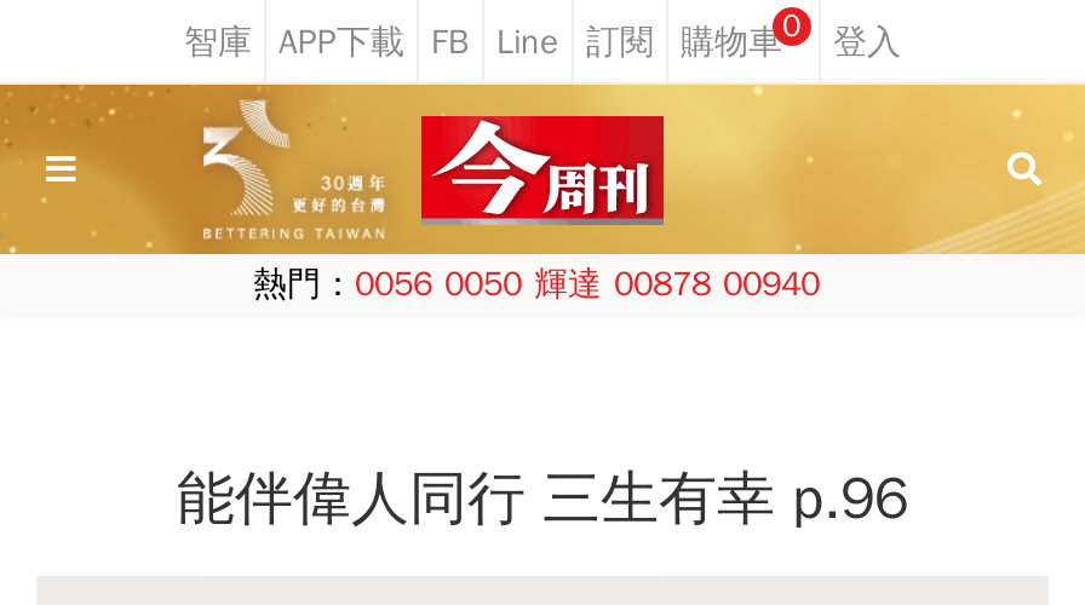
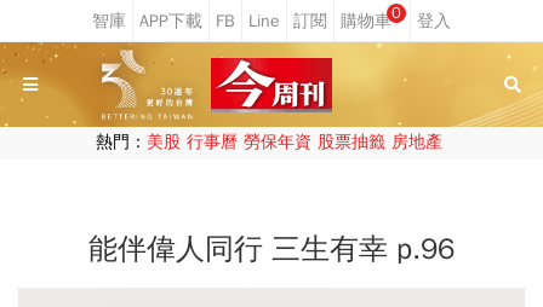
[253,264,820,305] 熱門：0056 0050 輝達 00878 00940 -> [95,132,442,152] 熱門：美股 行事曆 勞保年資 股票抽籤 房地產

